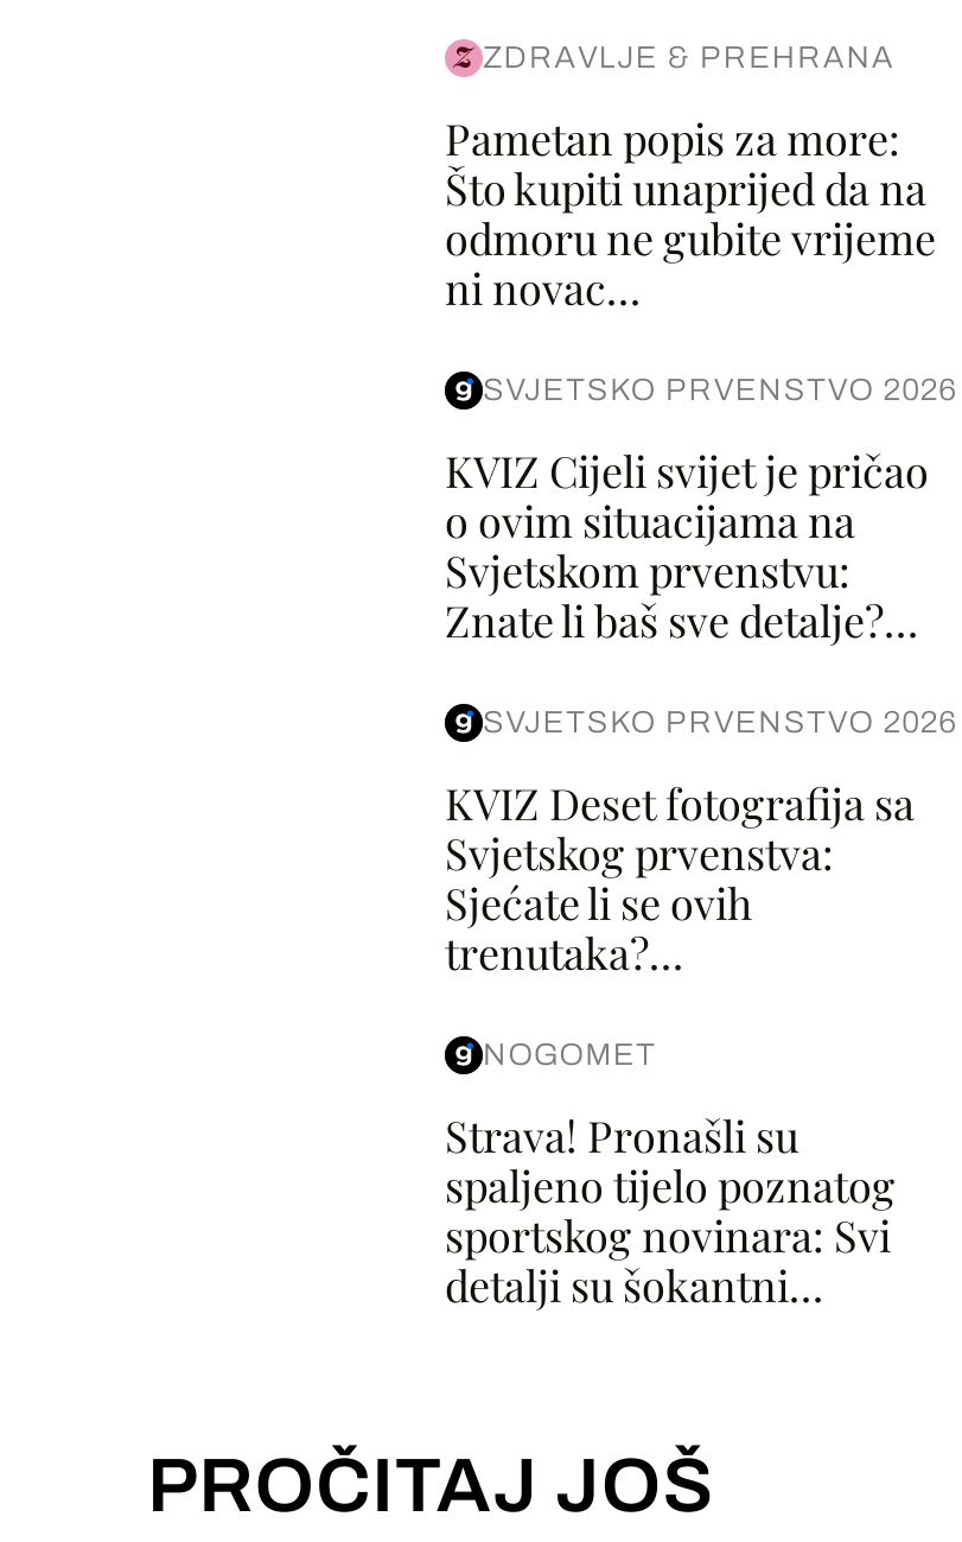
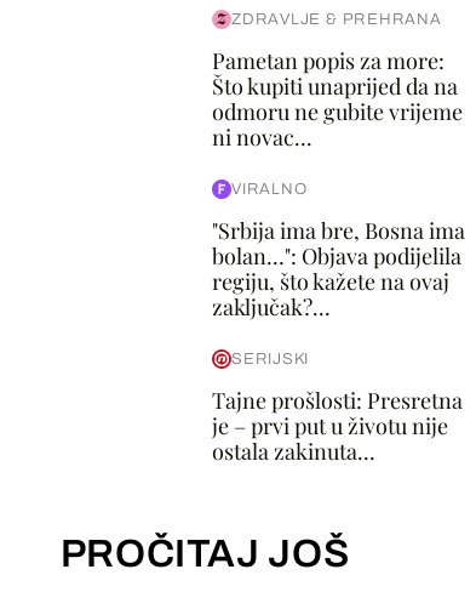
[445,374,957,1314] SVJETSKO PRVENSTVO 2026 | KVIZ Cijeli svijet je pričao | o ovim situacijama na | Svjetskom prvenstvu: | Znate li baš sve detalje?... | SVJETSKO PRVENSTVO 2026 | KVIZ Deset fotografija sa | Svjetskog prvenstva: | Sjećate li se ovih | trenutaka?... | NOGOMET | Strava! Pronašli su | spaljeno tijelo poznatog | sportskog novinara: Svi | detalji su šokantni... -> [212,181,465,466] VIRALNO | "Srbija ima bre, Bosna ima | bolan…": Objava podijelila | regiju, što kažete na ovaj | zaključak?... | SERIJSKI | Tajne prošlosti: Presretna | je – prvi put u životu nije | ostala zakinuta...

